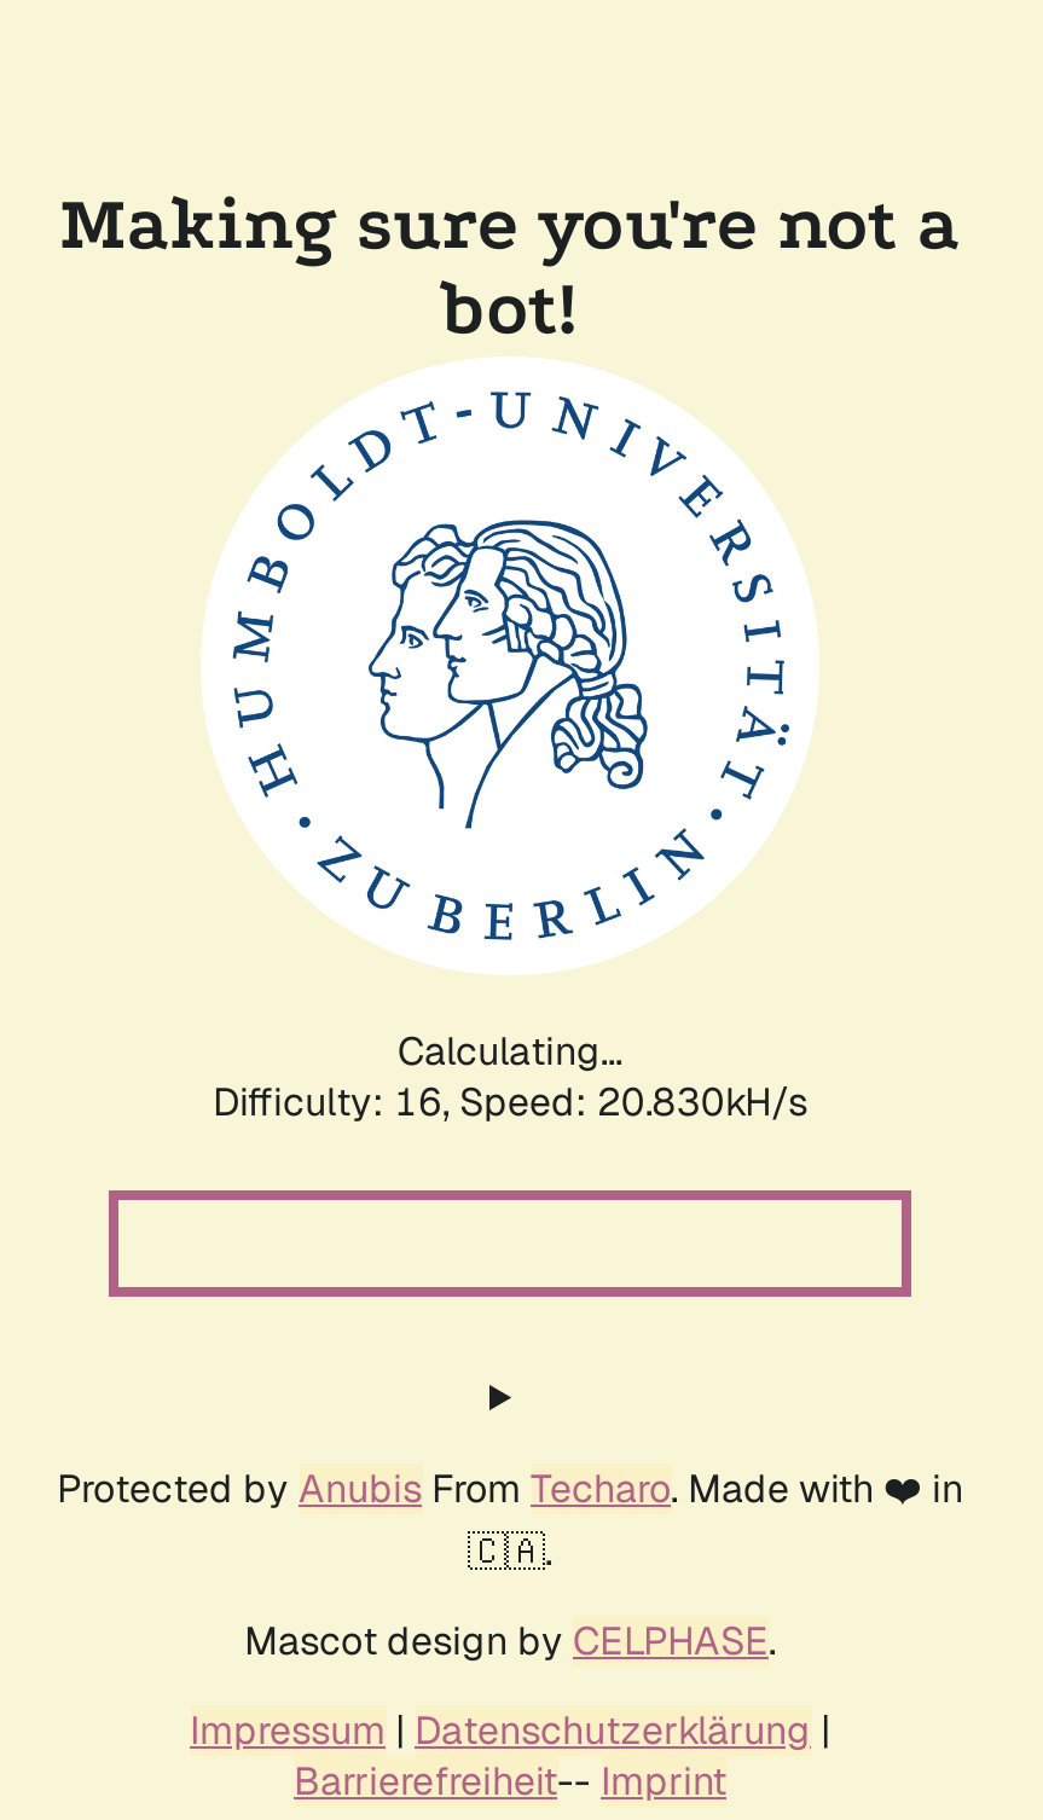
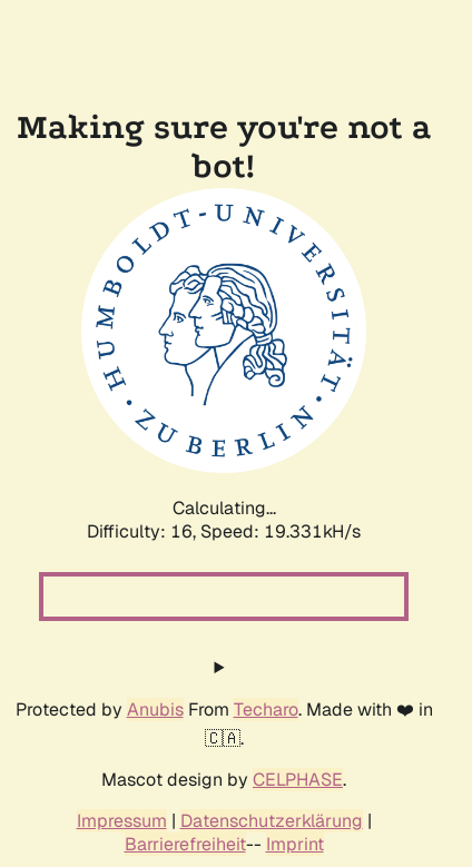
[213,1077,807,1128] Difficulty: 16, Speed: 20.830kH/s -> [87,520,361,543] Difficulty: 16, Speed: 19.331kH/s

